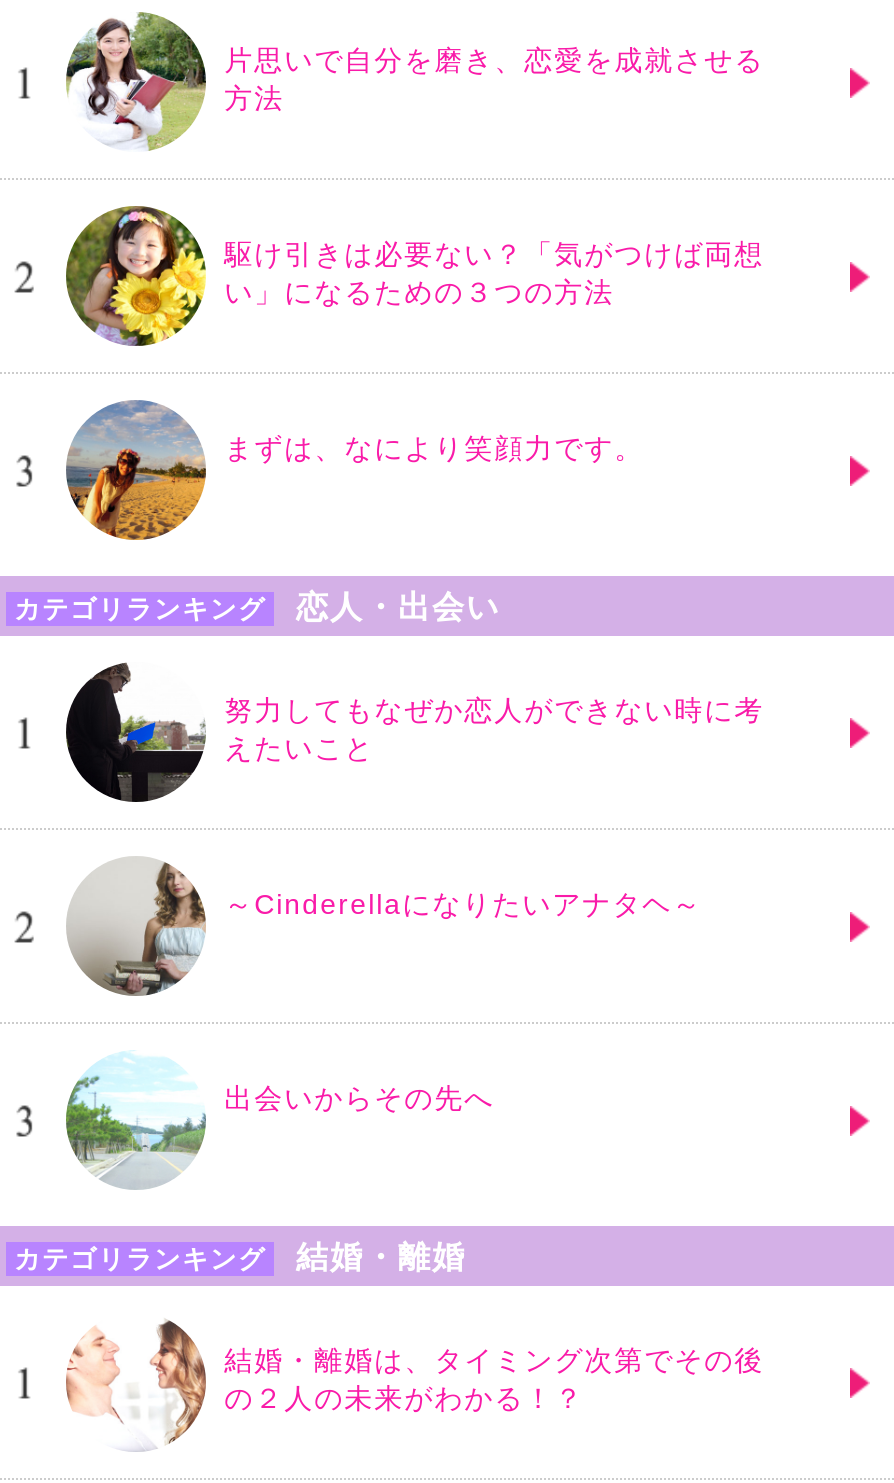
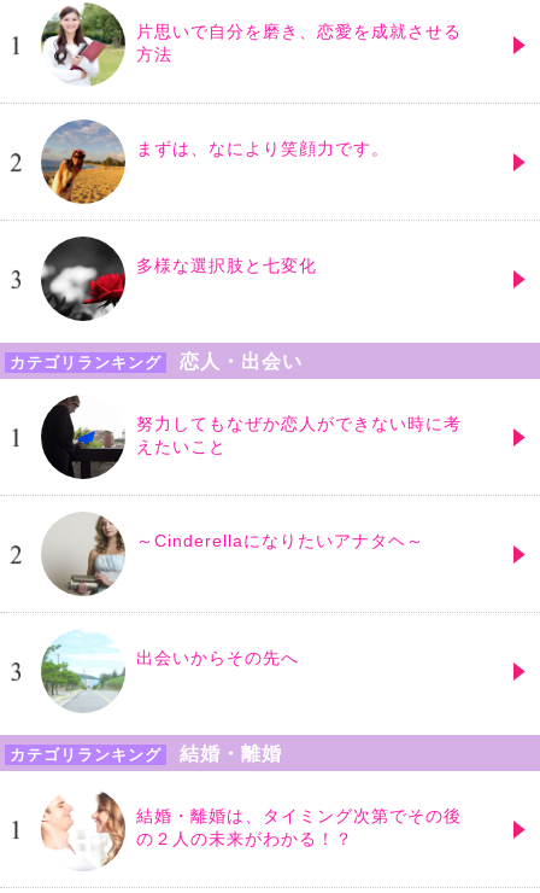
[66,204,764,348] [image] | 駆け引きは必要ない？「気がつけば両想 | い」になるための３つの方法 -> none
moved [62,398,644,544] -> [39,118,390,206]: [image] | まずは、なにより笑顔力です。
none -> [41,235,317,322] [image] | 多様な選択肢と七変化

